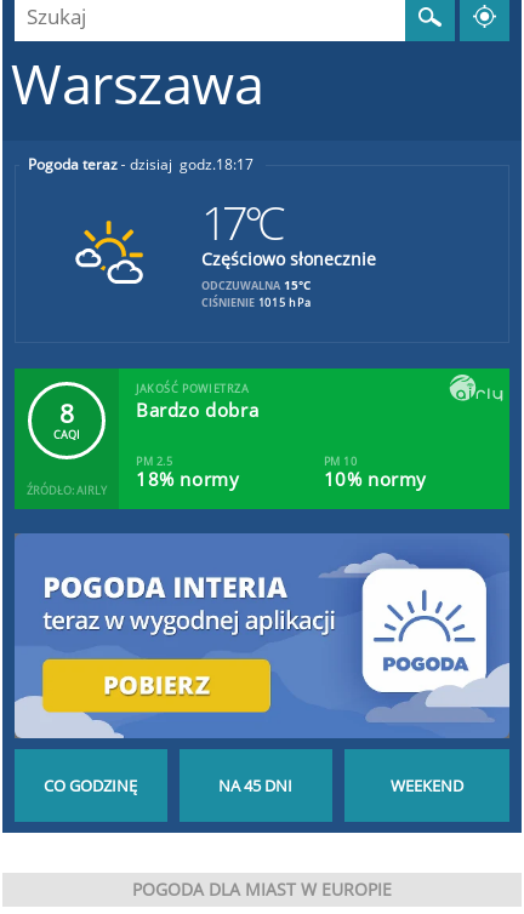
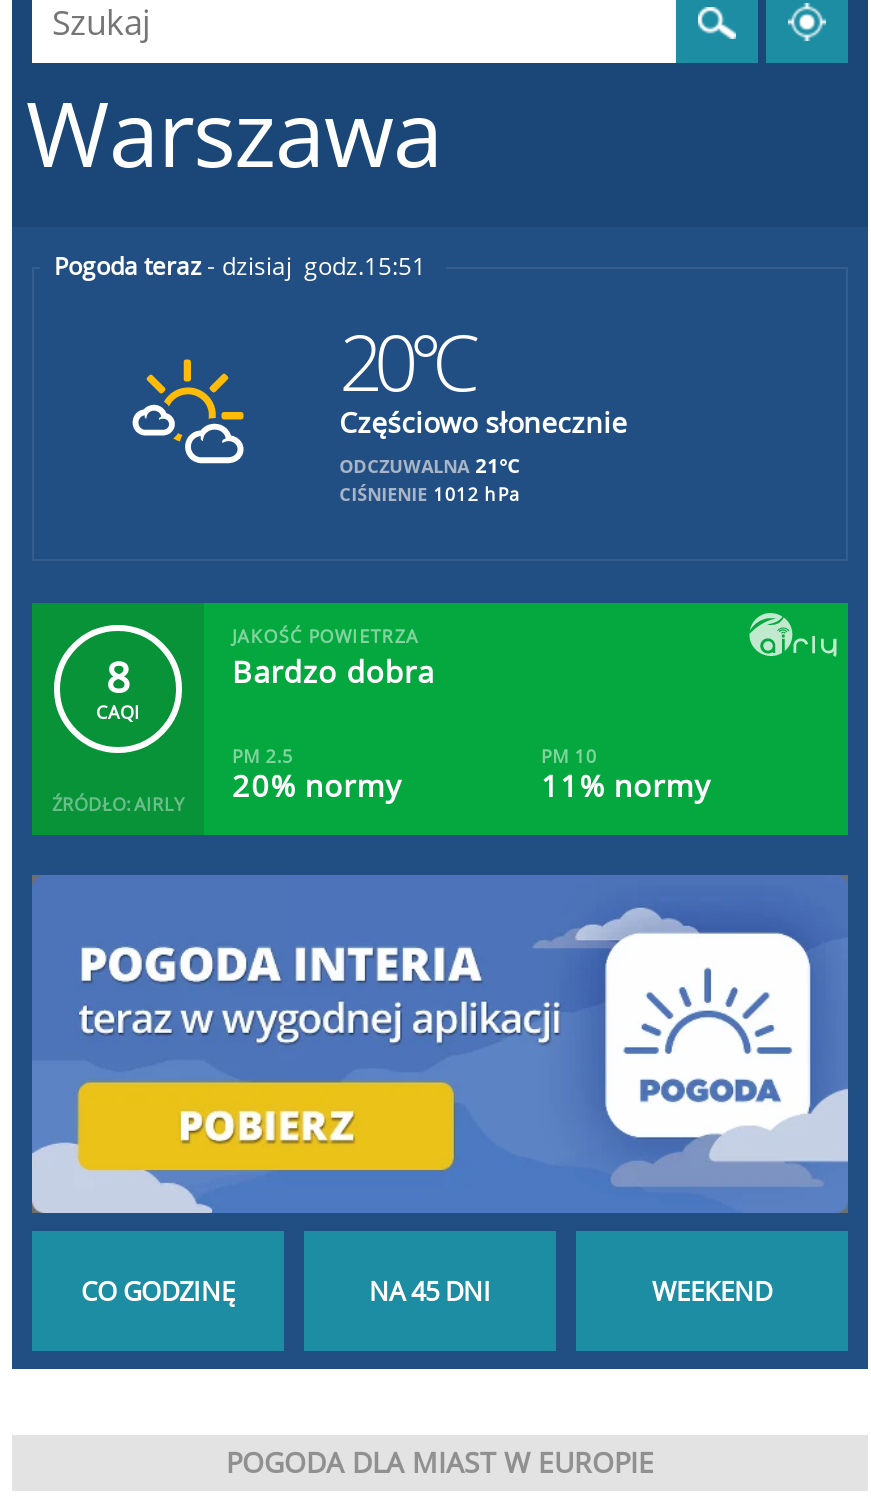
[201,154,281,253] 18:17 | 17°C -> [339,249,471,413] 15:51 | 20°C
[201,276,310,293] ODCZUWALNA 15°C -> [339,451,519,479] ODCZUWALNA 21°C
[201,295,311,310] CIŚNIENIE 1015 hPa -> [339,481,520,507] CIŚNIENIE 1012 hPa
[27,467,239,498] ŹRÓDŁO: AIRLY 18% normy -> [52,765,403,817] ŹRÓDŁO: AIRLY 20% normy
[323,467,427,491] 10% normy -> [541,765,712,805] 11% normy

